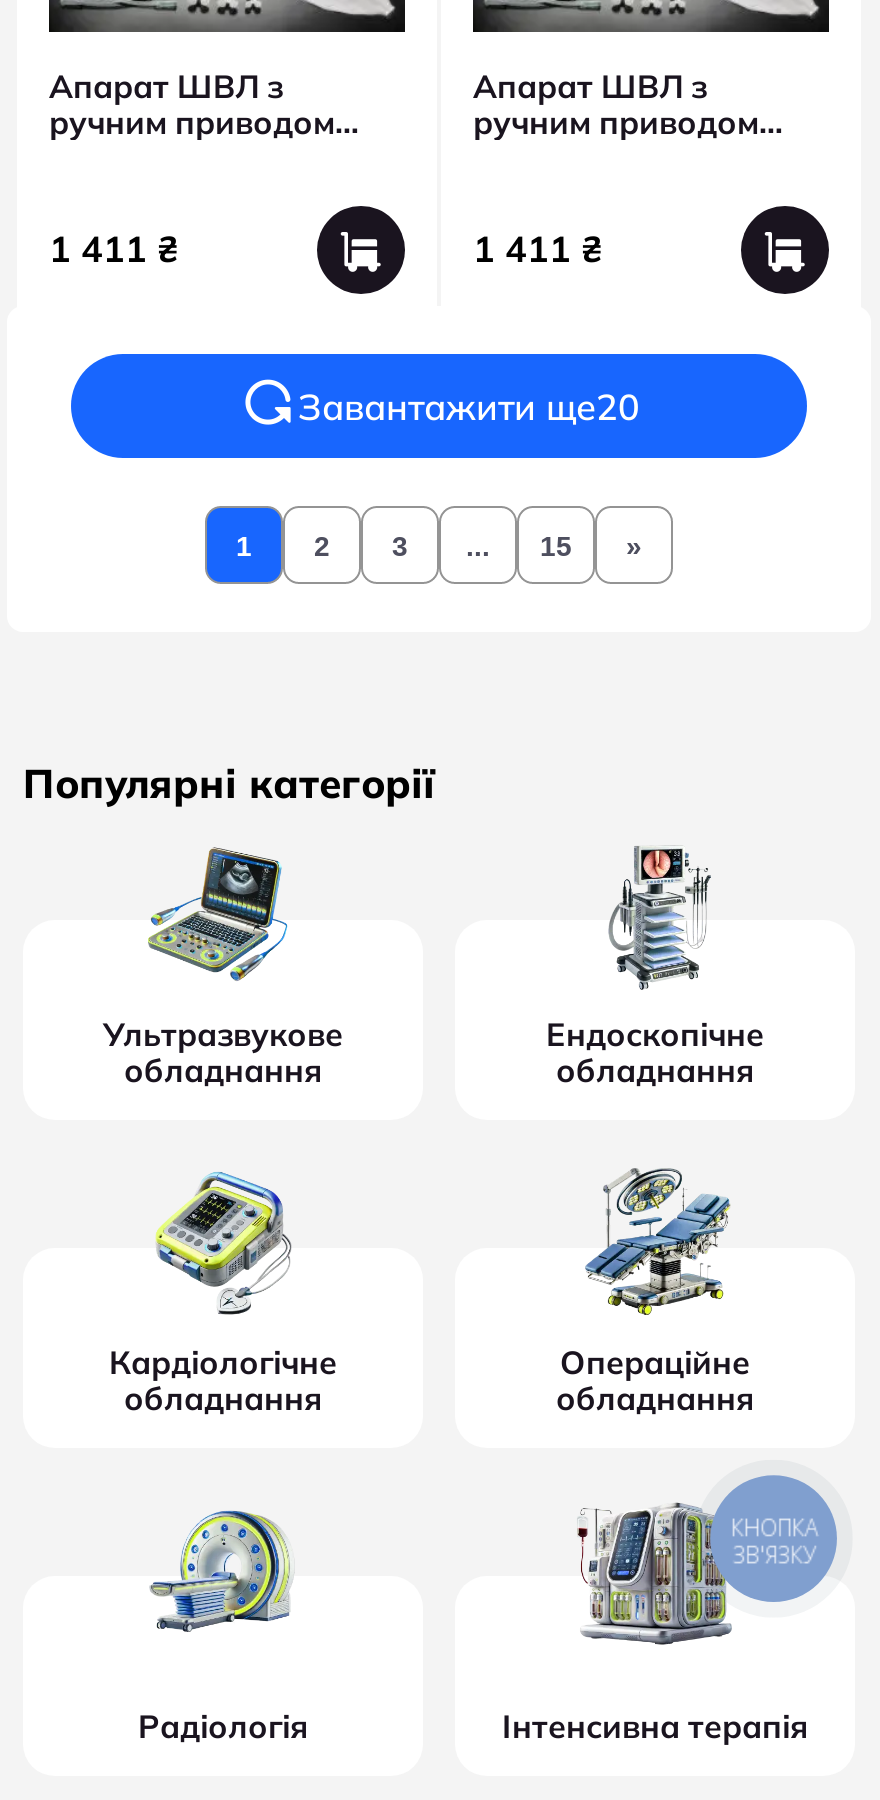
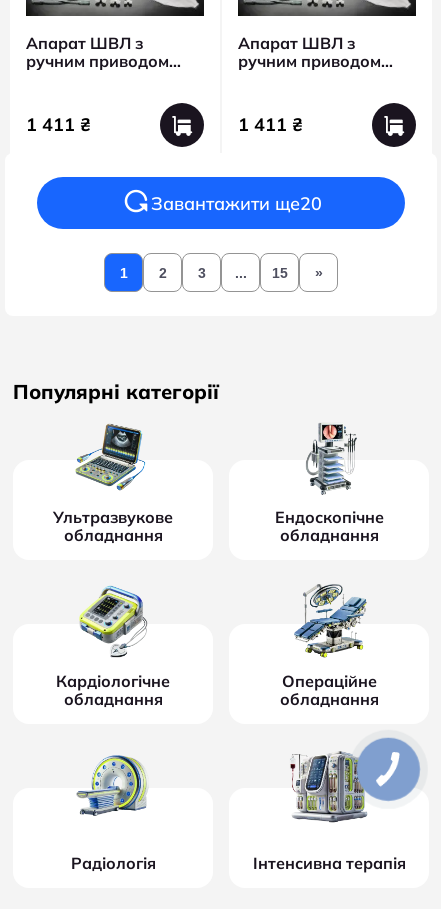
[731,1513,818,1571] КНОПКА | ЗВ'ЯЗКУ -> none

